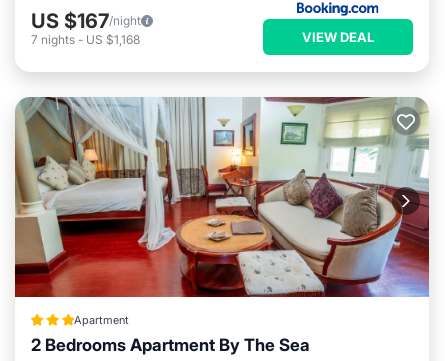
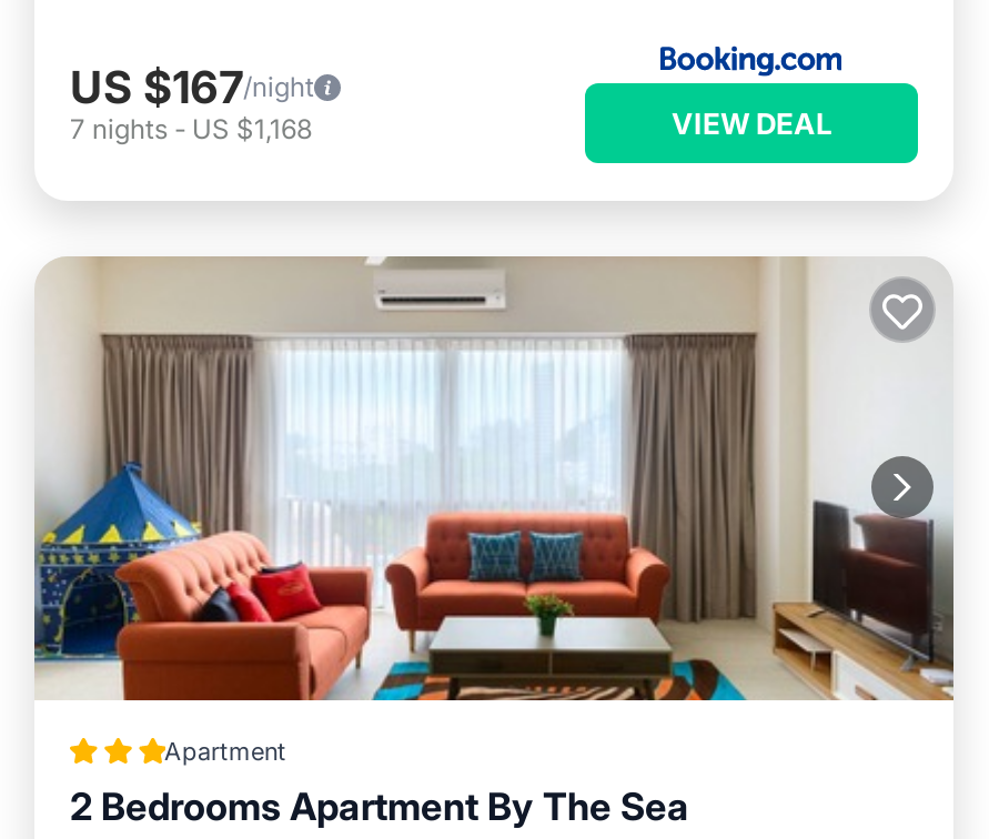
[14,97,430,298] [image] -> [32,256,953,702] [image]

